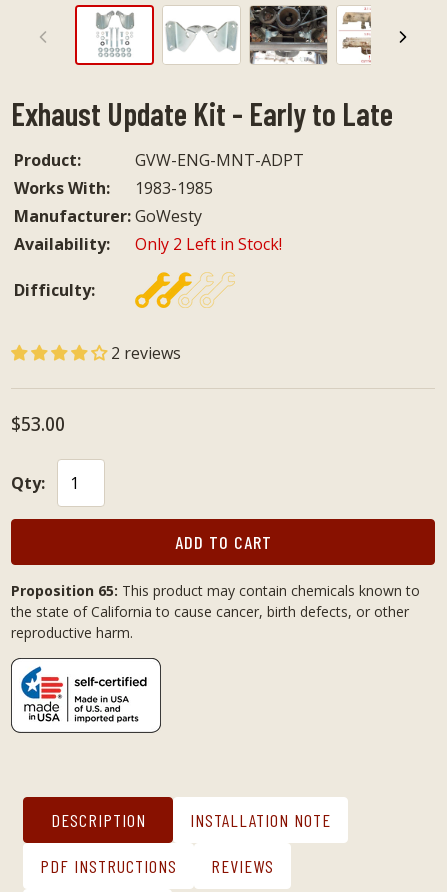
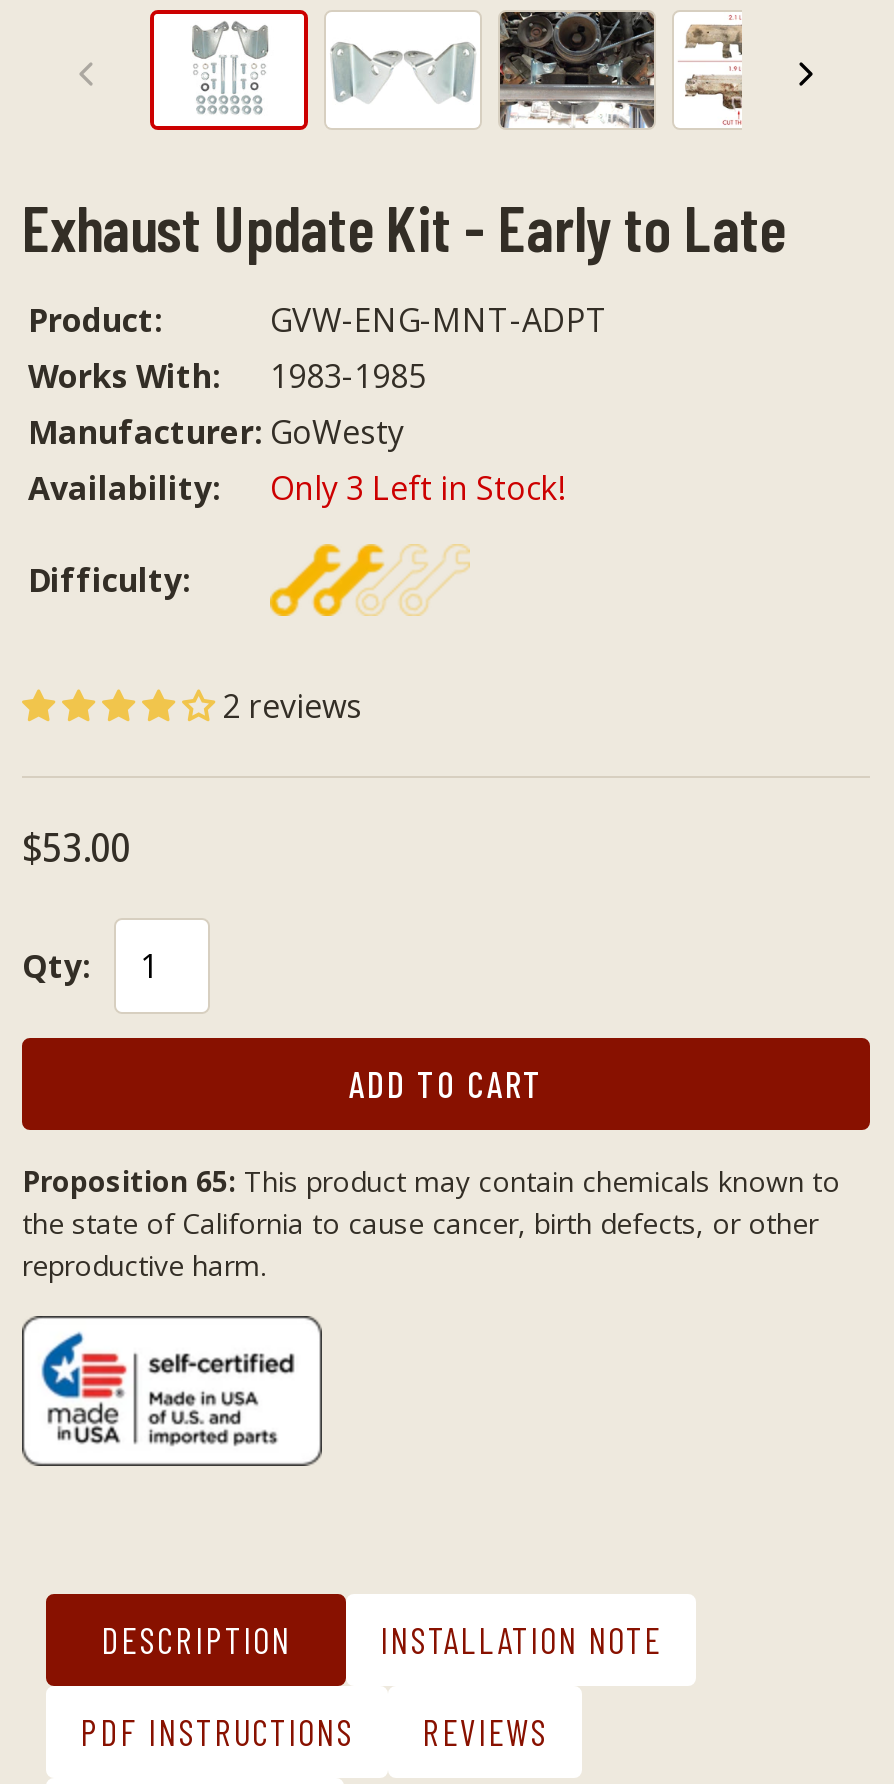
[135,233,282,255] Only 2 Left in Stock! -> [270,466,564,510] Only 3 Left in Stock!

